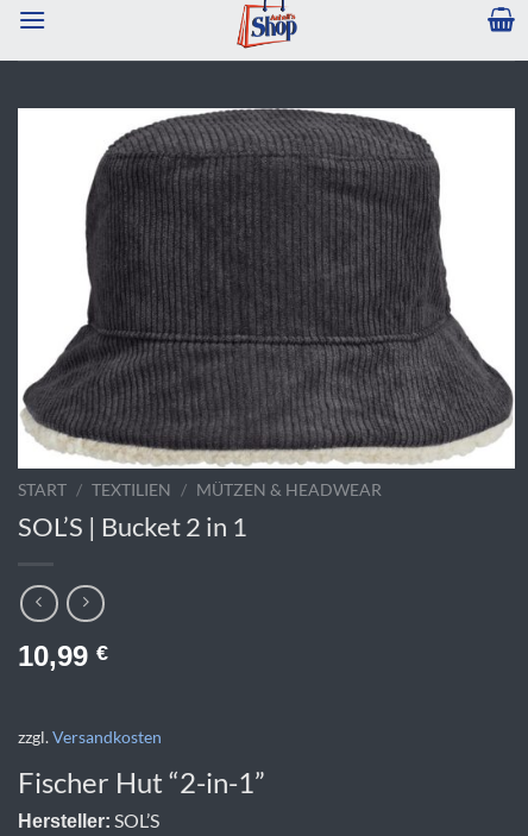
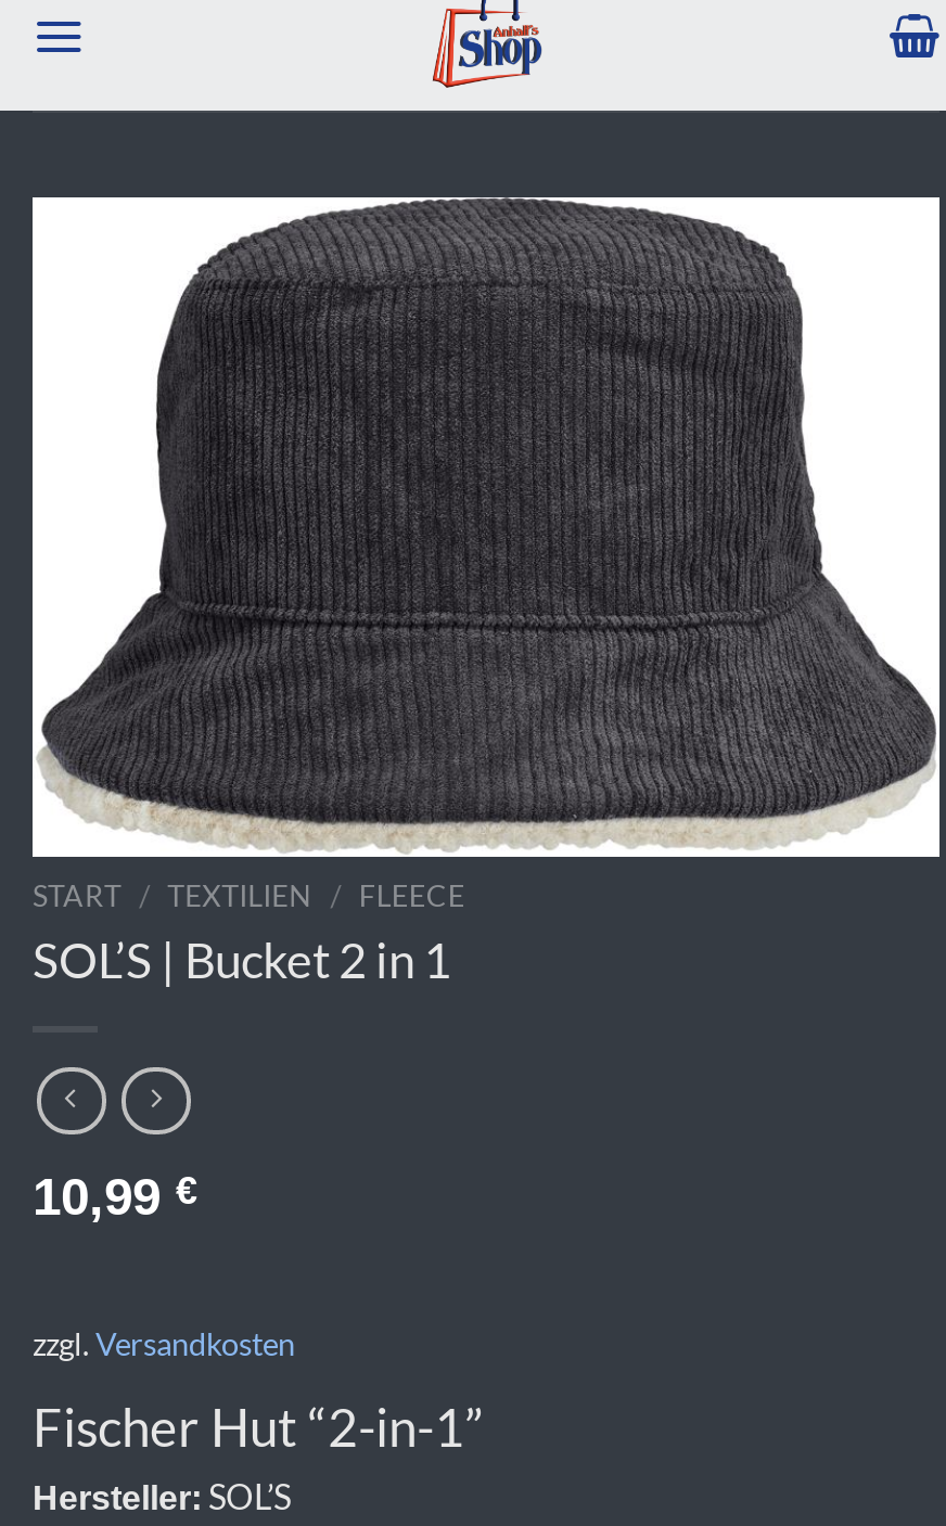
[18,481,382,500] START / TEXTILIEN / MÜTZEN & HEADWEAR -> [33,877,465,912] START / TEXTILIEN / FLEECE

